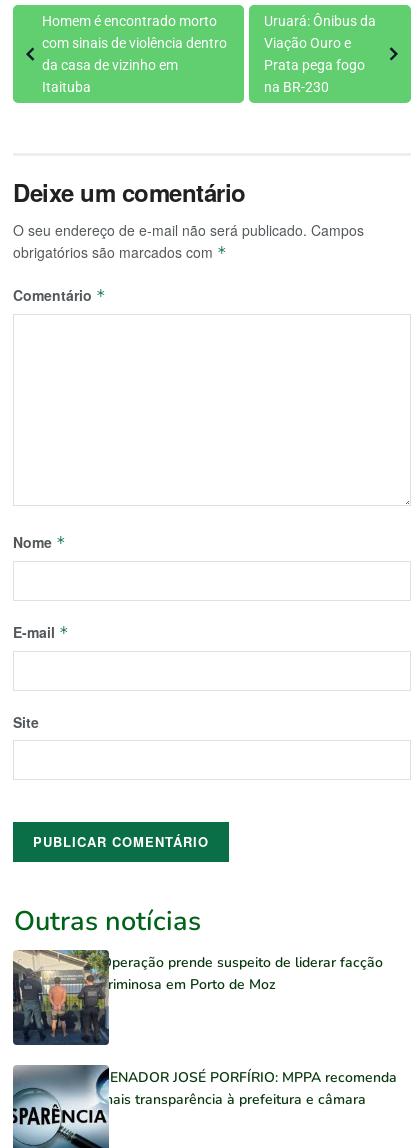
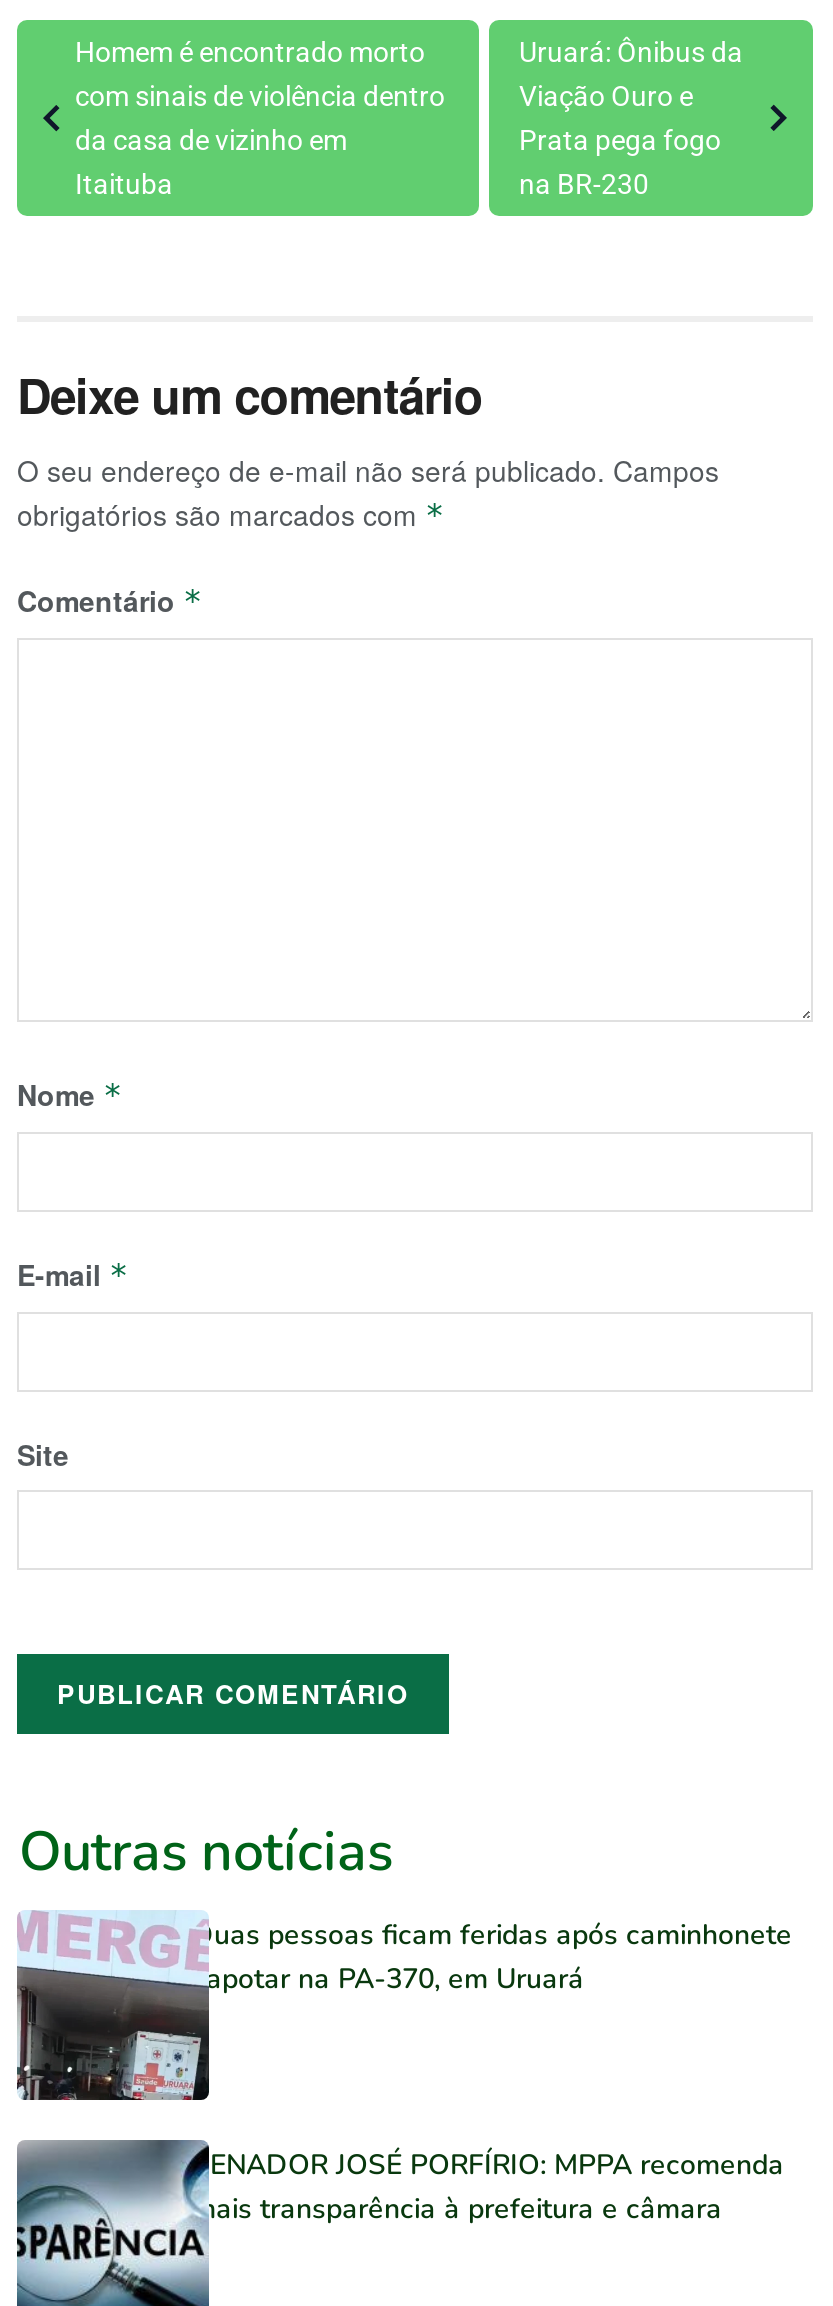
[12,949,382,1046] [image] | Operação prende suspeito de liderar facção | criminosa em Porto de Moz -> [15,1910,792,2102] [image] | Duas pessoas ficam feridas após caminhonete | capotar na PA-370, em Uruará

